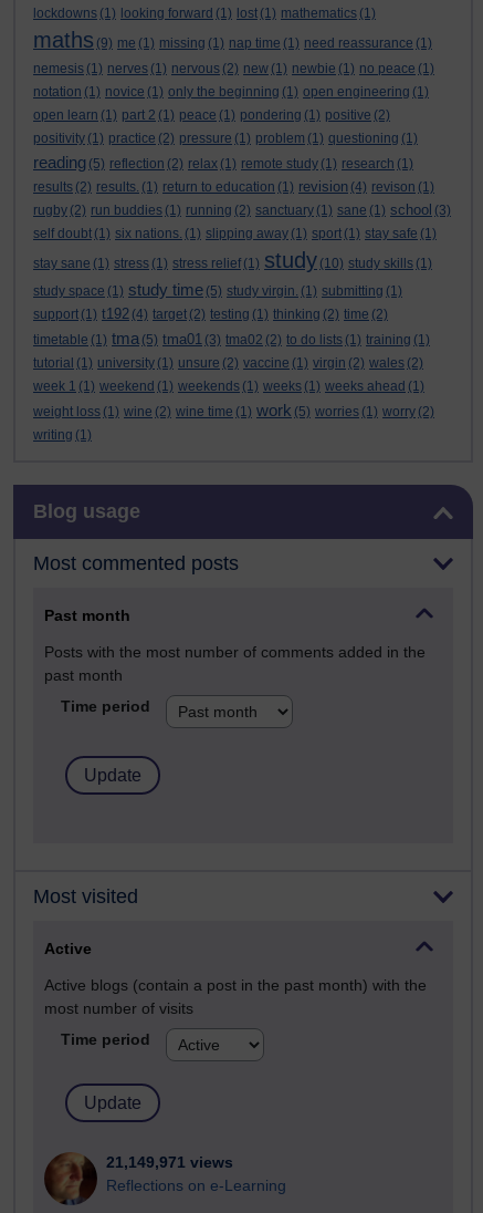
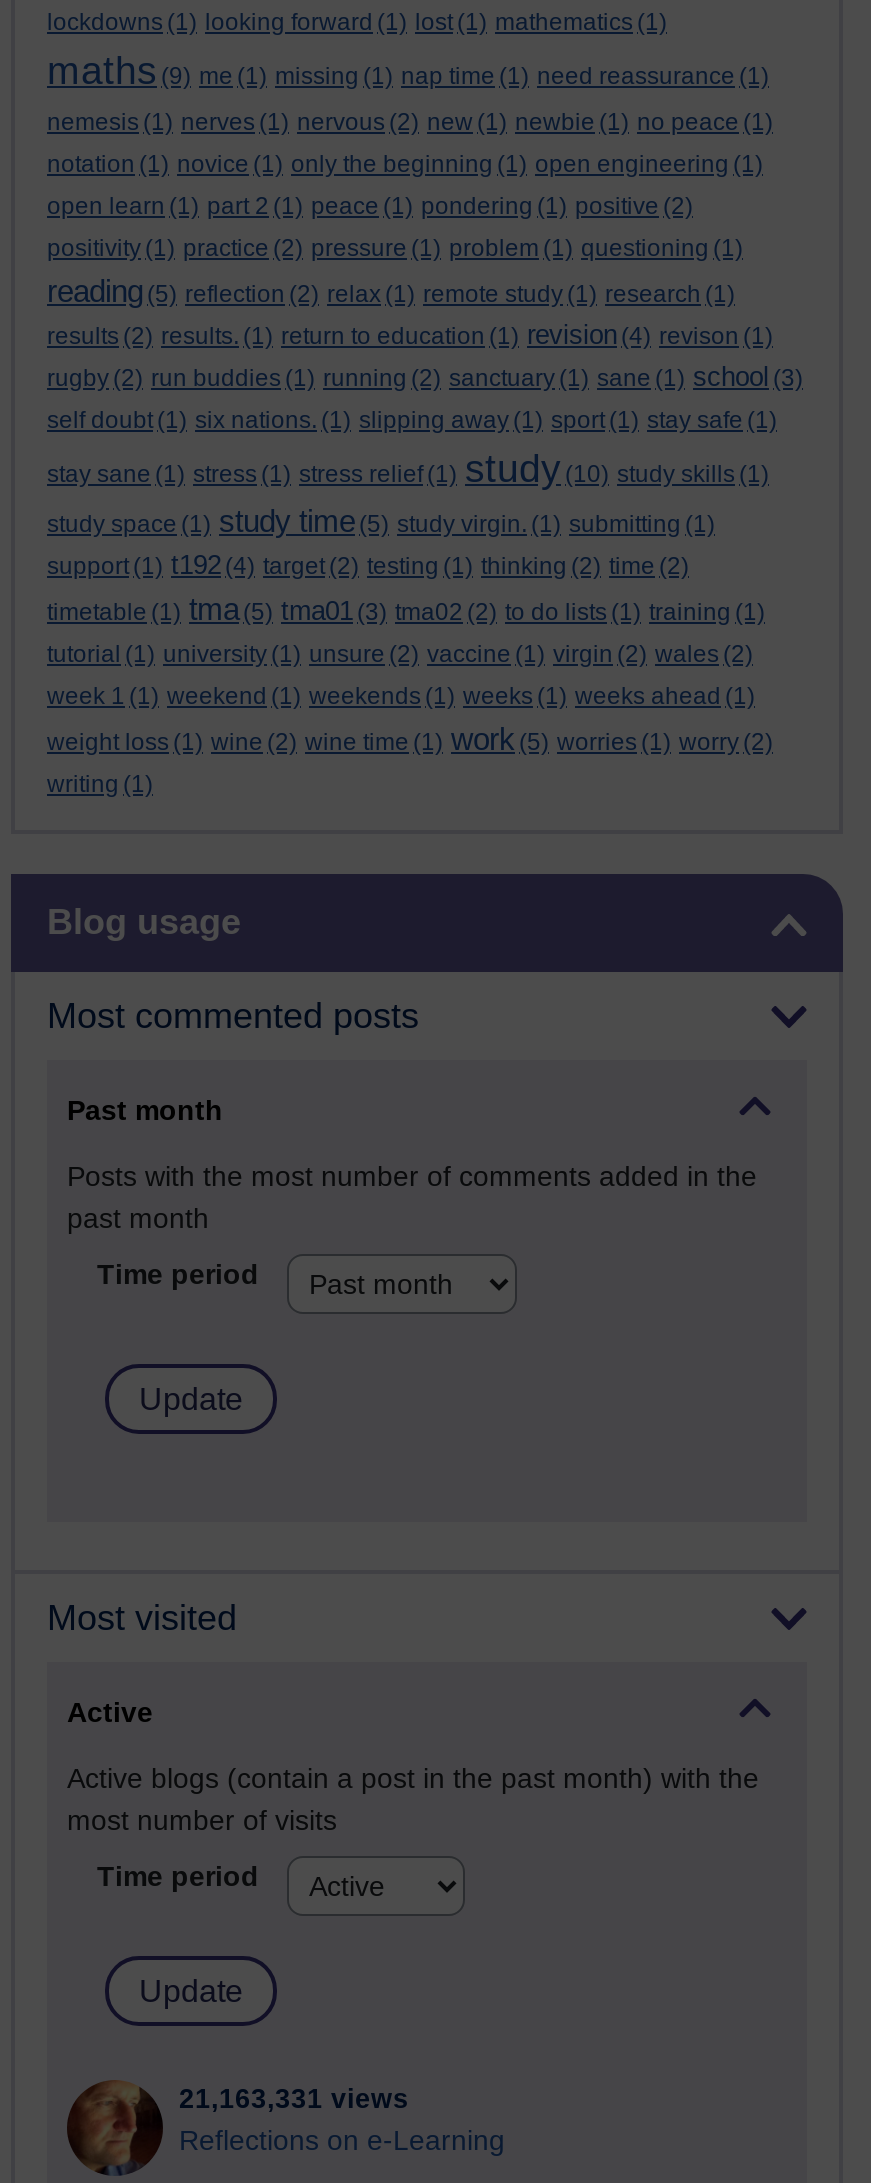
[106,1155,233,1171] 21,149,971 views -> [179,2085,409,2115] 21,163,331 views

